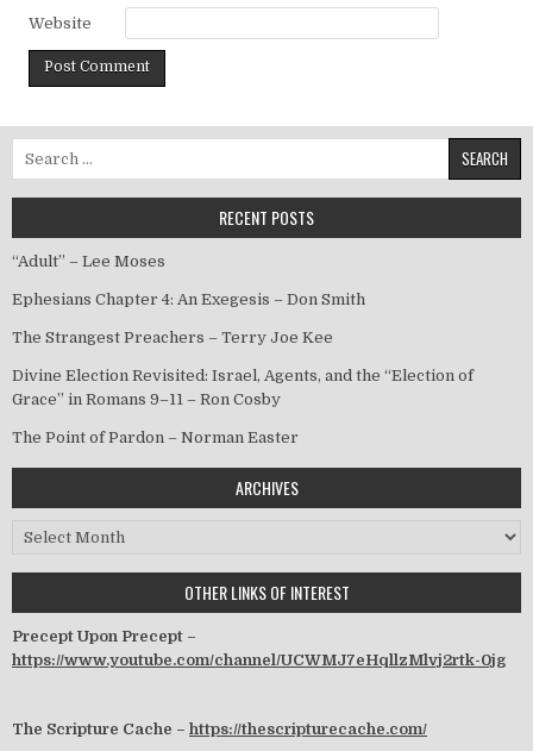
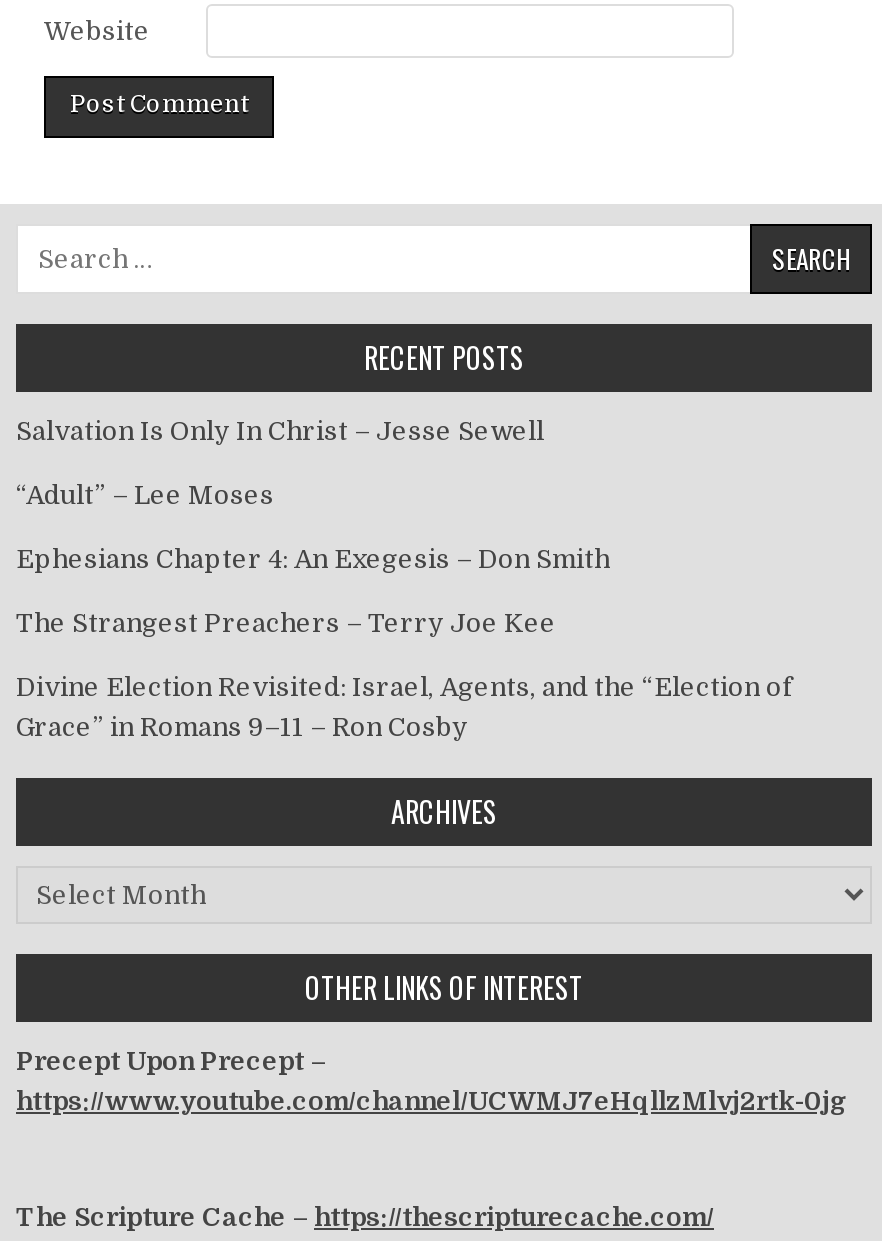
none -> [16,416,544,446] Salvation Is Only In Christ – Jesse Sewell
moved [12,252,474,408] -> [16,480,792,742]: “Adult” – Lee Moses | Ephesians Chapter 4: An Exegesis – Don Smith | The Strangest Preachers – Terry Joe Kee | Divine Election Revisited: Israel, Agents, and the “Election of | Grace” in Romans 9–11 – Ron Cosby
[12,429,299,446] The Point of Pardon – Norman Easter -> none

